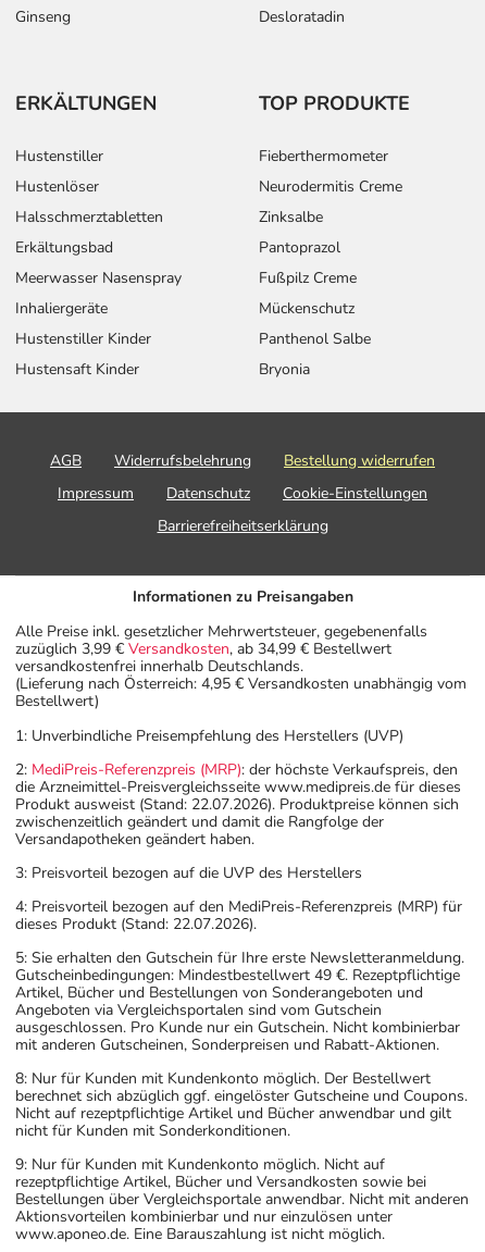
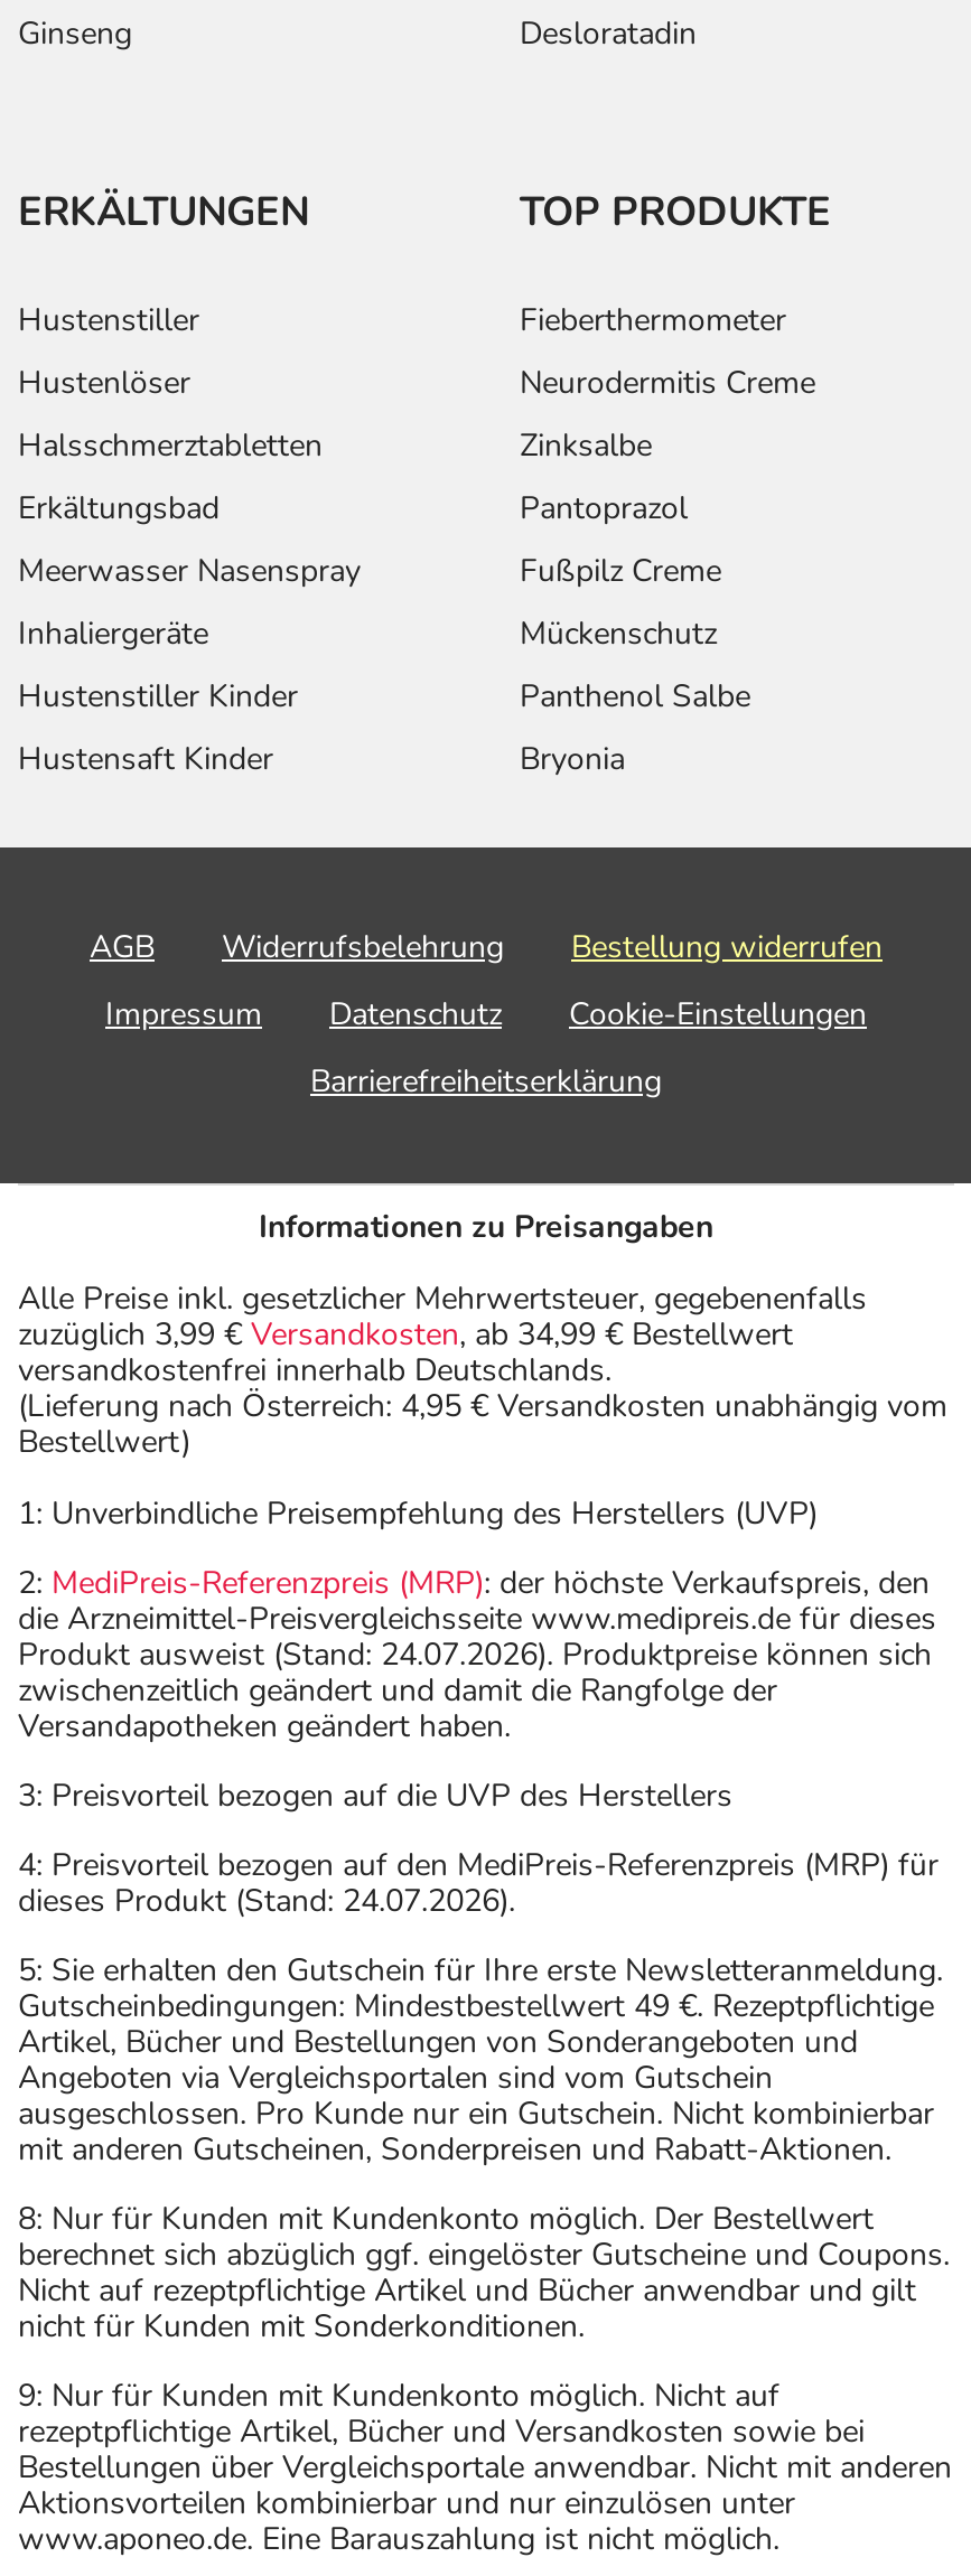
[15,794,459,815] Produkt ausweist (Stand: 22.07.2026). Produktpreise können sich -> [18,1633,932,1676] Produkt ausweist (Stand: 24.07.2026). Produktpreise können sich
[15,914,257,934] dieses Produkt (Stand: 22.07.2026). -> [18,1879,515,1922] dieses Produkt (Stand: 24.07.2026).

